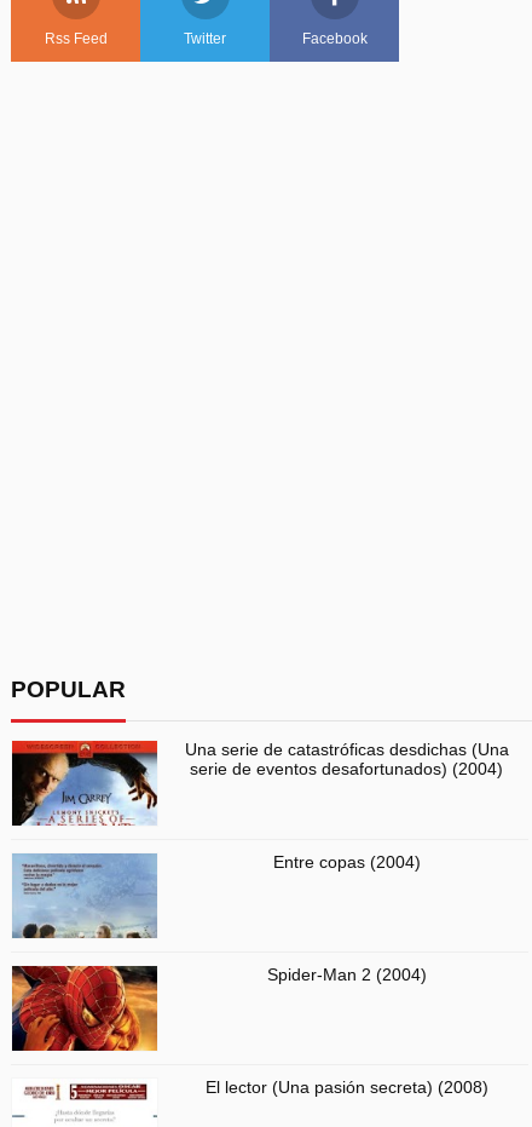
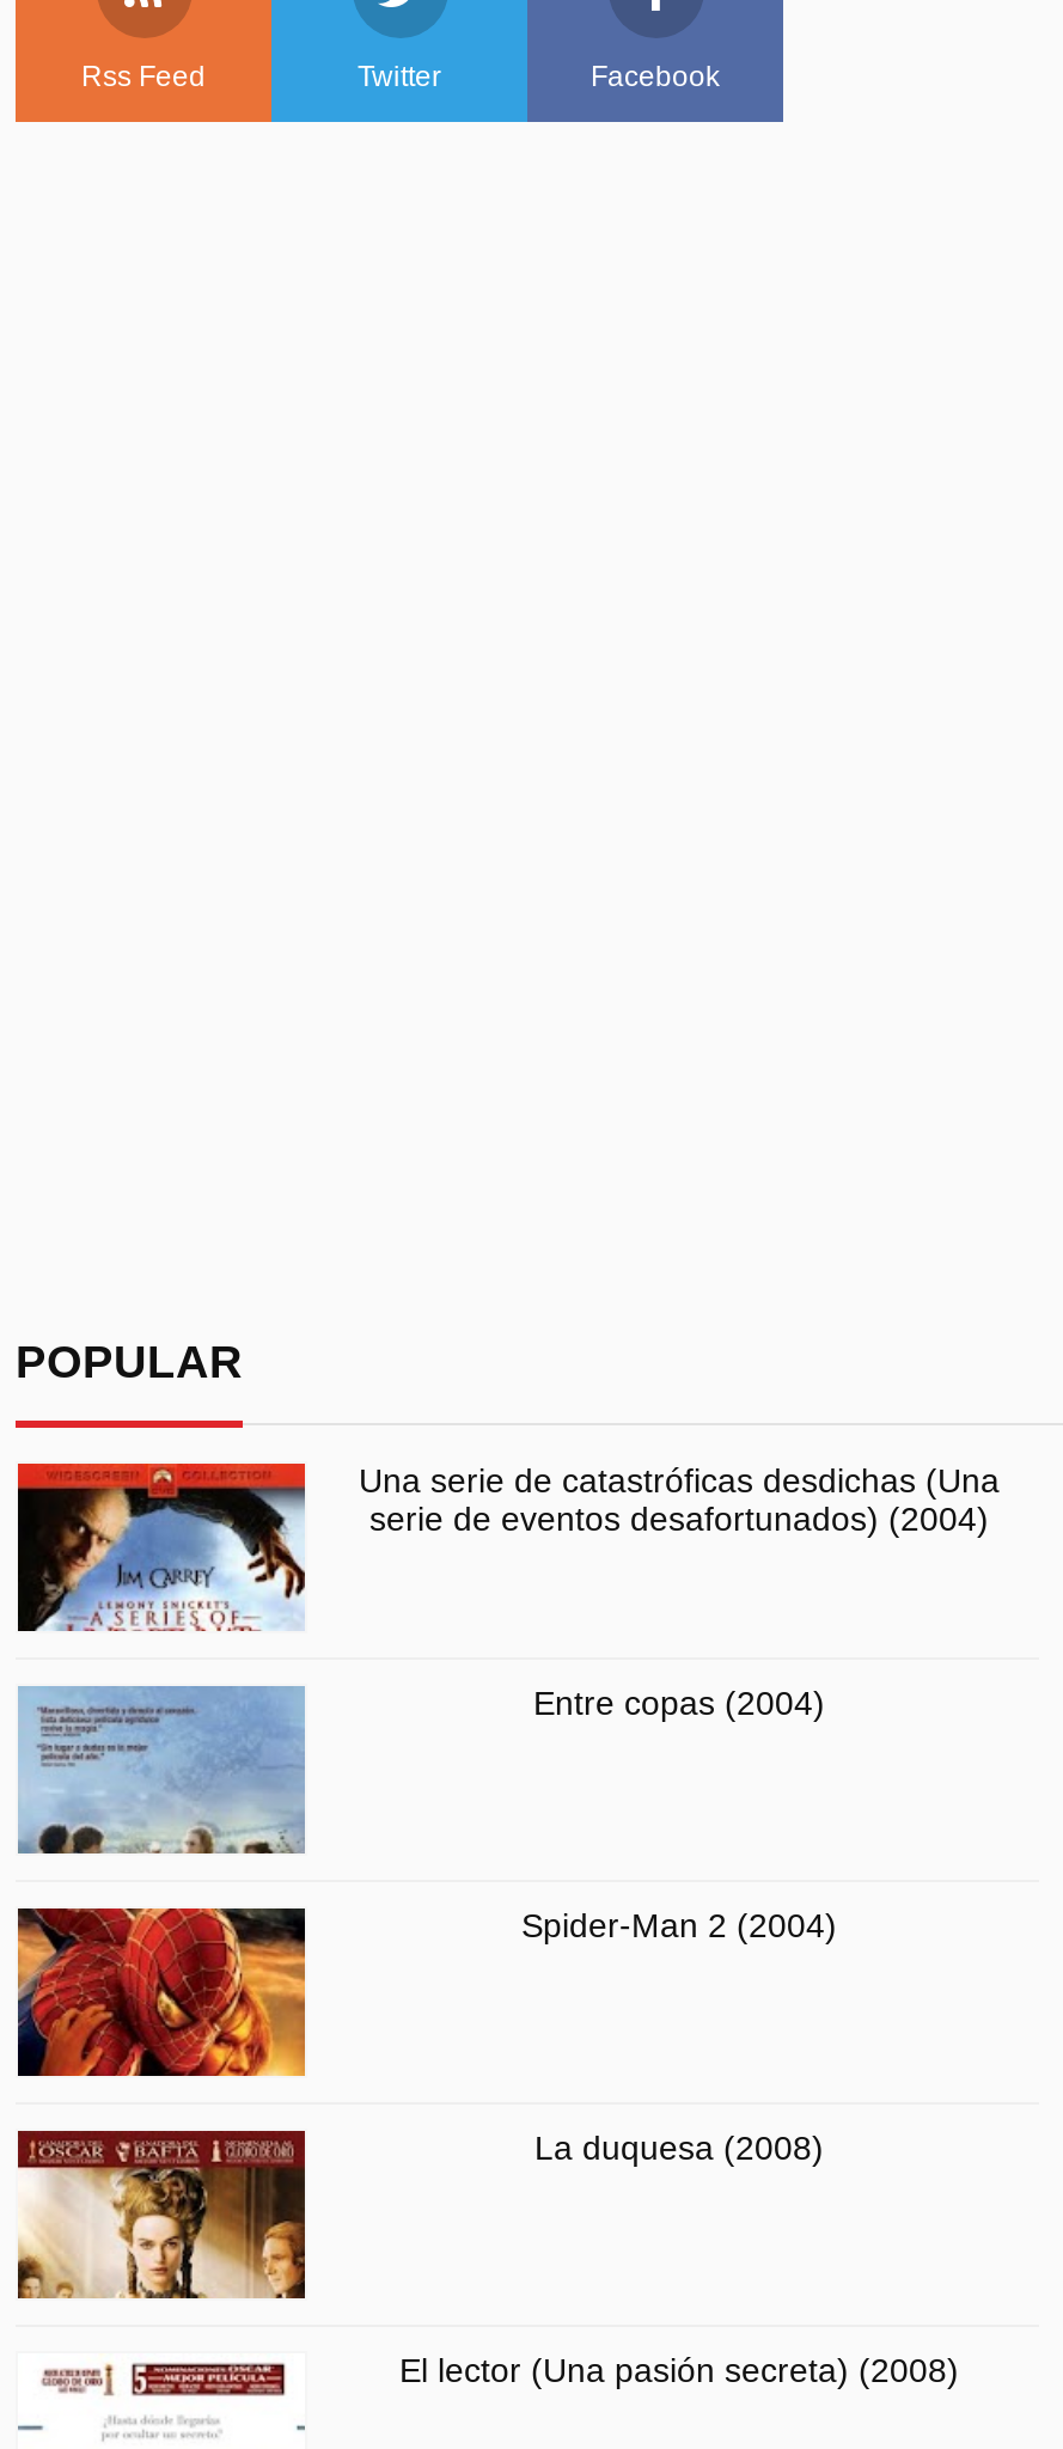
none -> [16,2129,307,2301] [image]
none -> [534,2129,824,2167] La duquesa (2008)

